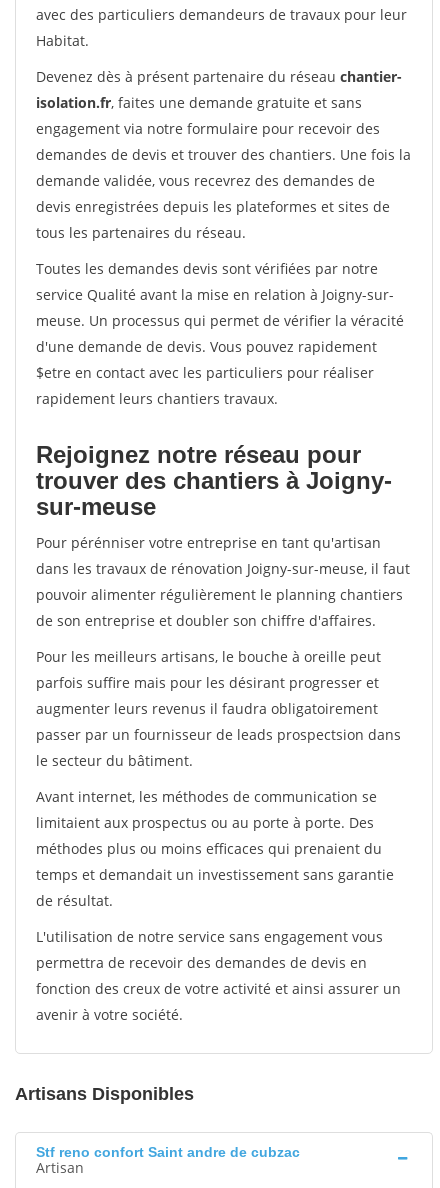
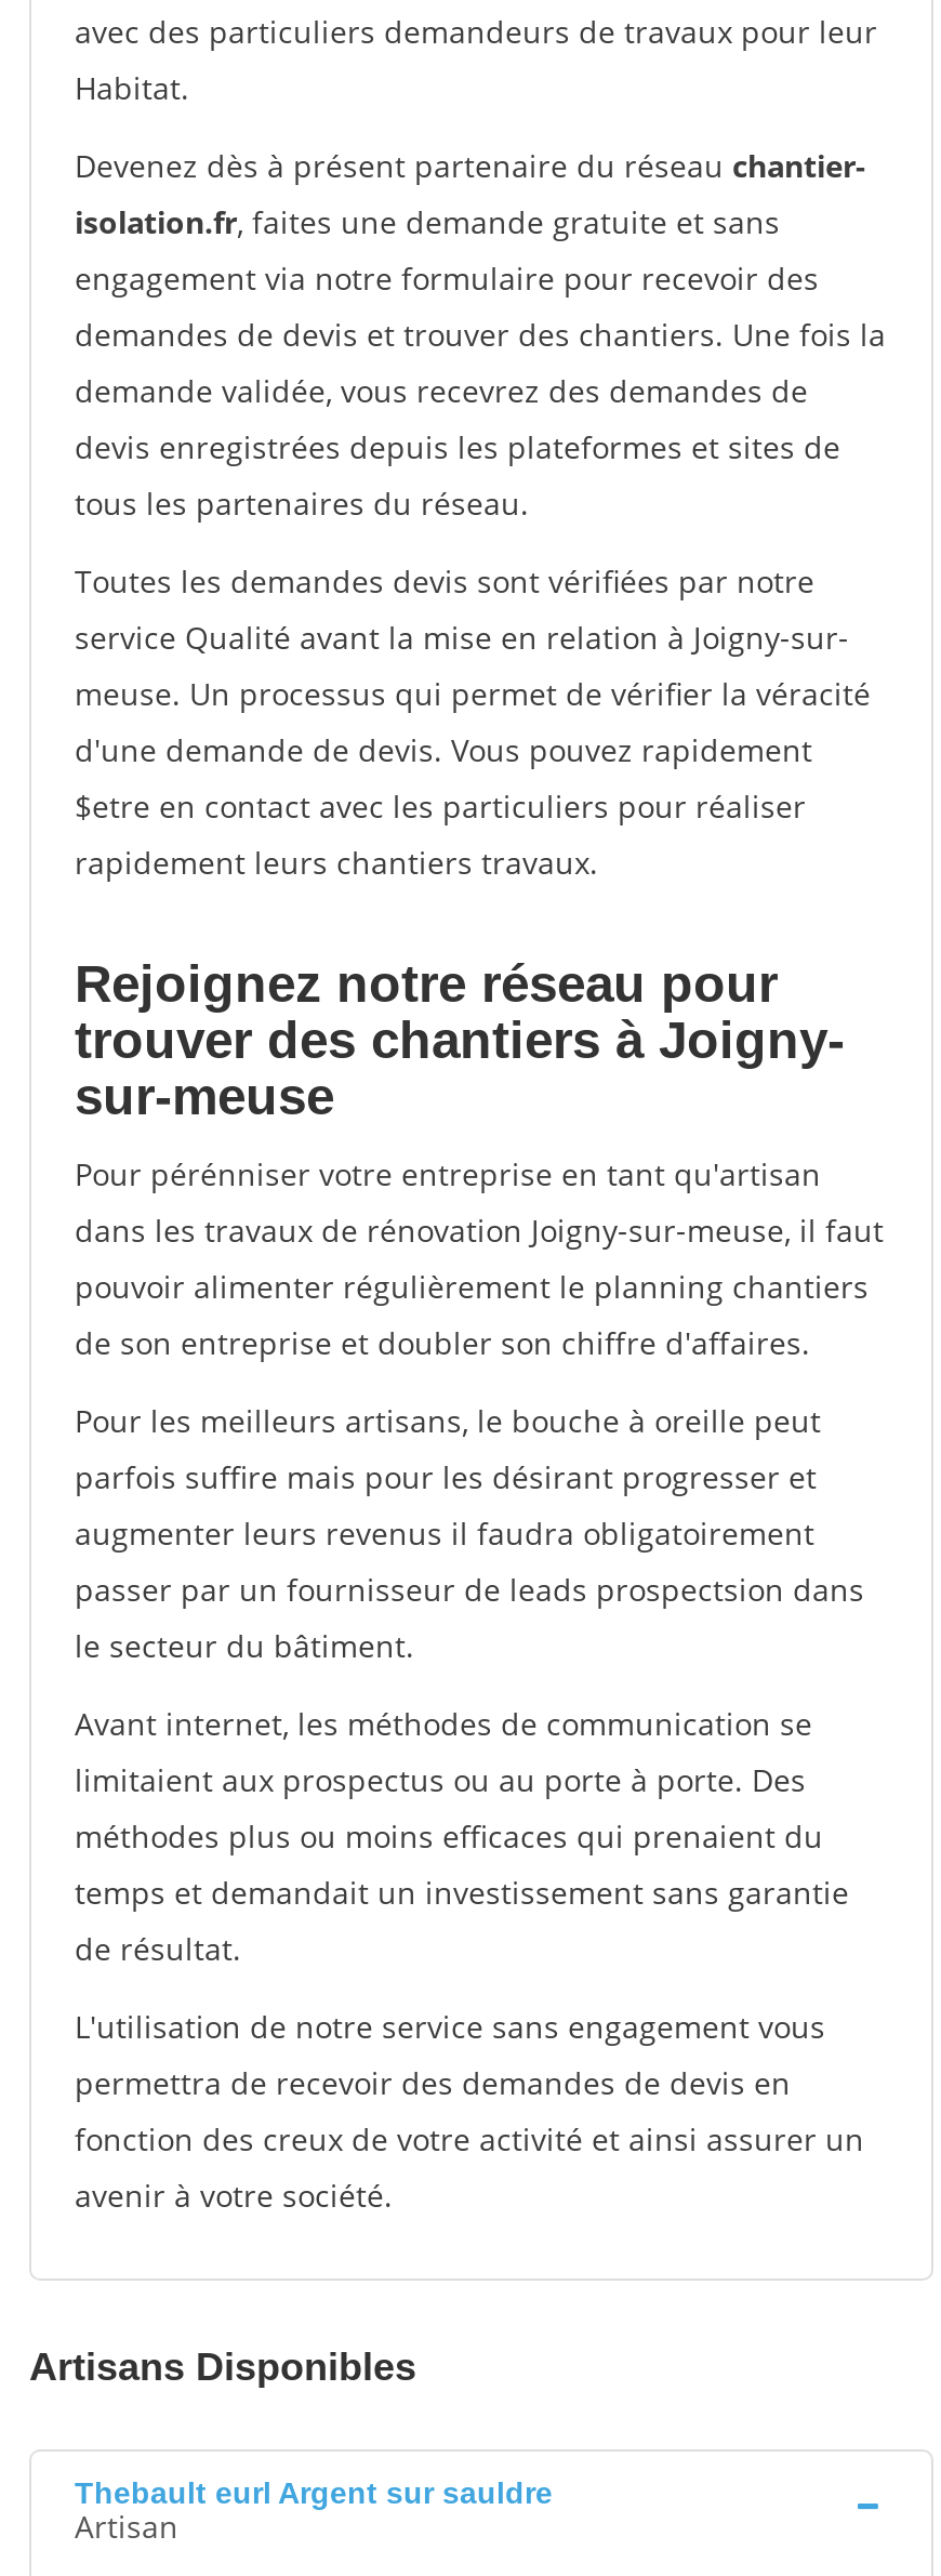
[36,1144,300,1160] Stf reno confort Saint andre de cubzac -> [75,2475,553,2510] Thebault eurl Argent sur sauldre

